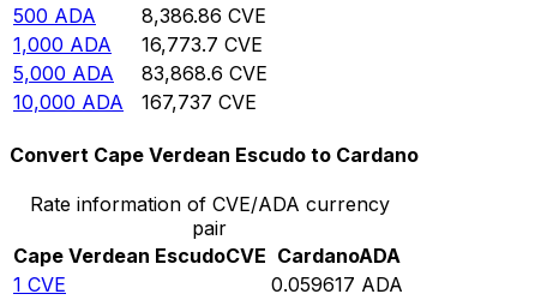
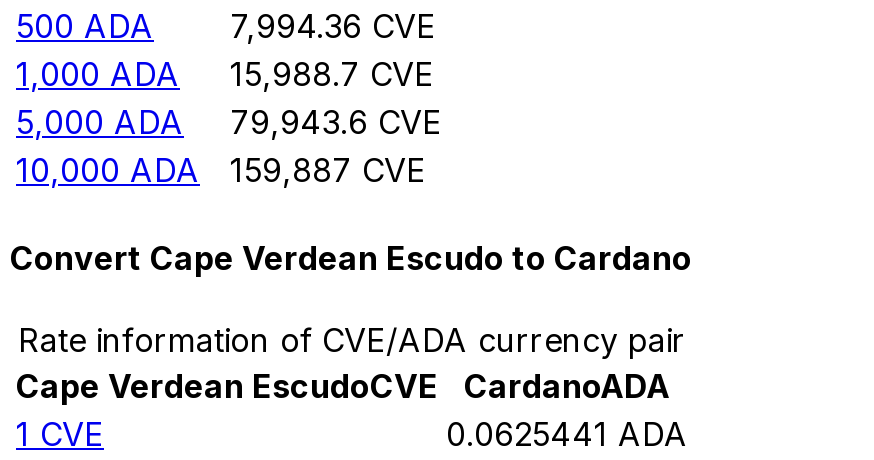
[13,3,266,27] 500 ADA 8,386.86 CVE -> [16,6,436,46] 500 ADA 7,994.36 CVE
[13,32,263,56] 1,000 ADA 16,773.7 CVE -> [16,54,434,94] 1,000 ADA 15,988.7 CVE
[13,61,267,85] 5,000 ADA 83,868.6 CVE -> [16,102,442,142] 5,000 ADA 79,943.6 CVE
[13,90,257,114] 10,000 ADA 167,737 CVE -> [16,150,426,190] 10,000 ADA 159,887 CVE
[271,273,403,297] 0.059617 ADA -> [446,415,688,455] 0.0625441 ADA

